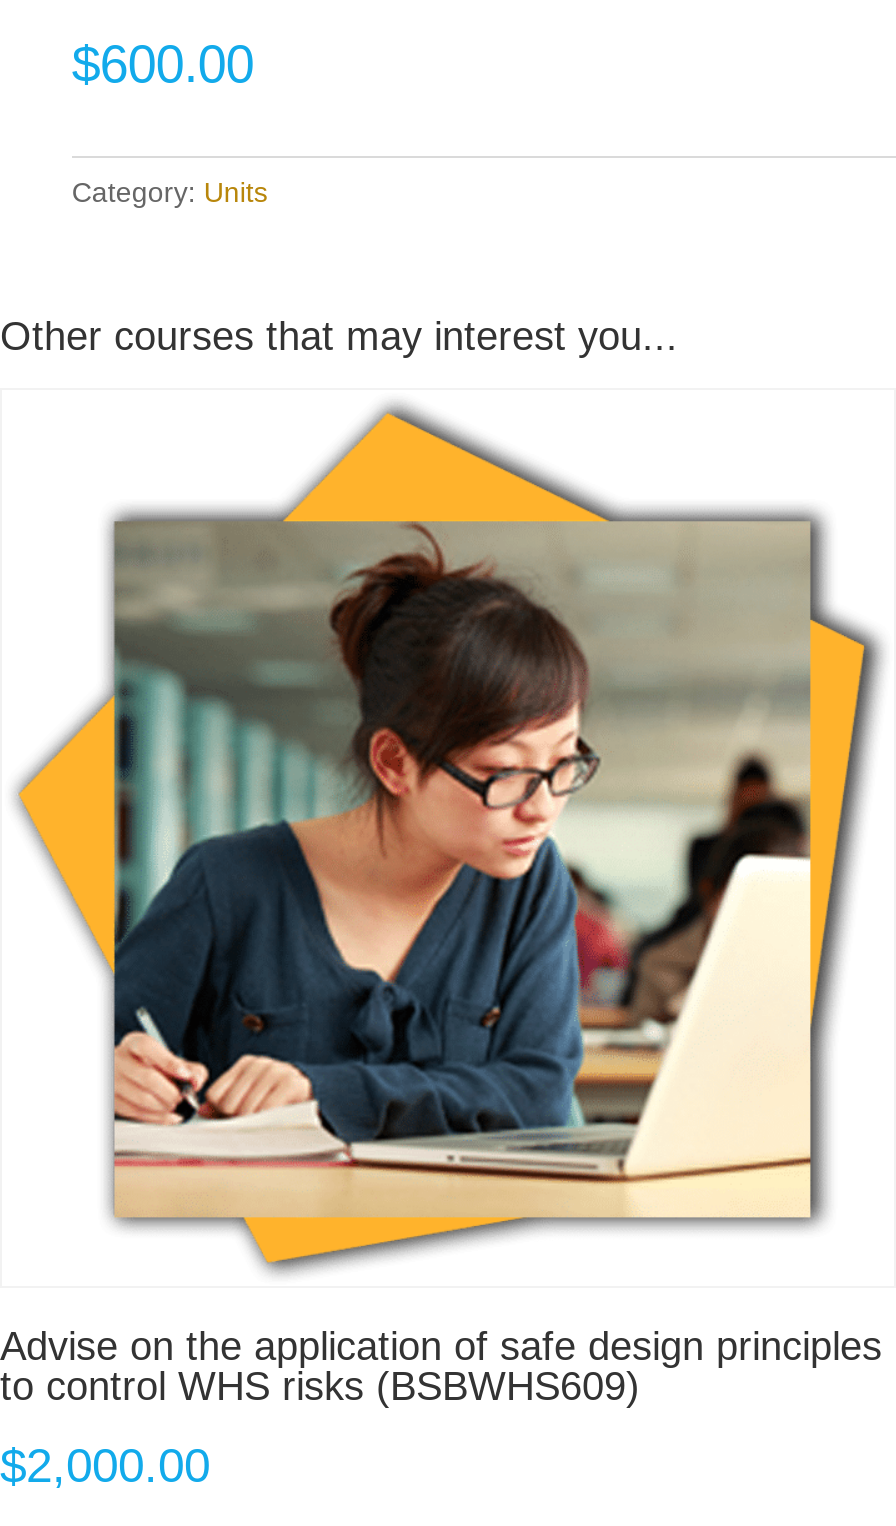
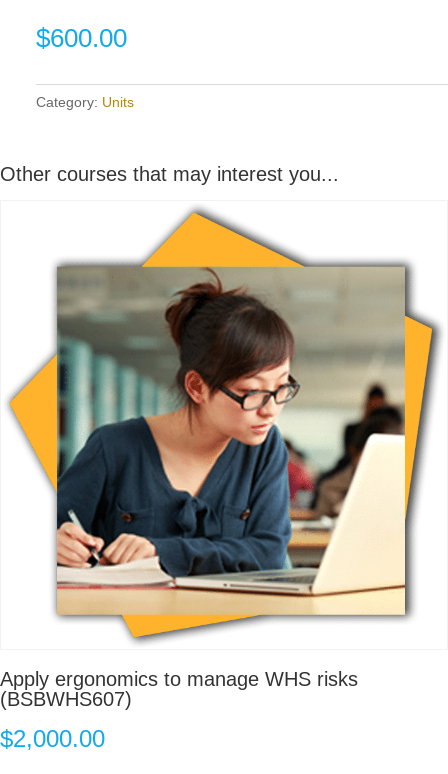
[0,1323,882,1407] Advise on the application of safe design principles | to control WHS risks (BSBWHS609) -> [0,668,358,710] Apply ergonomics to manage WHS risks | (BSBWHS607)

